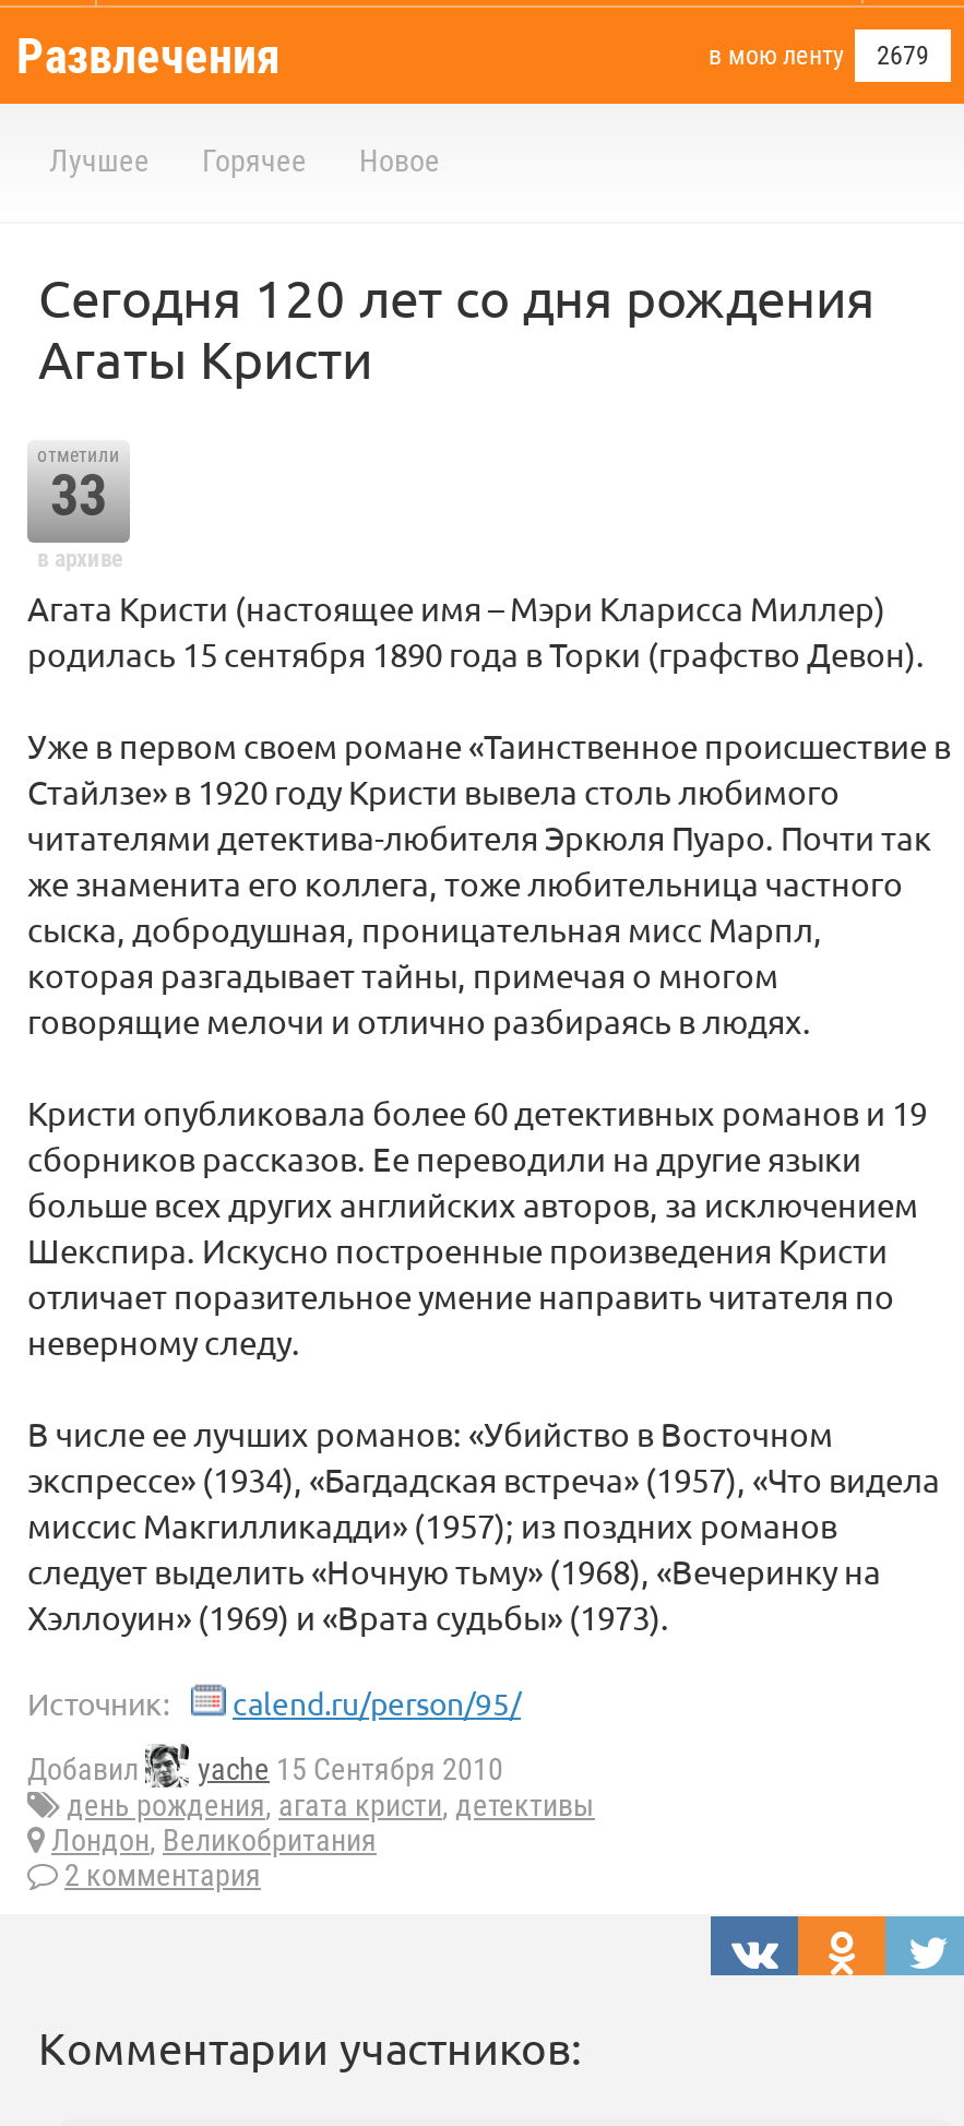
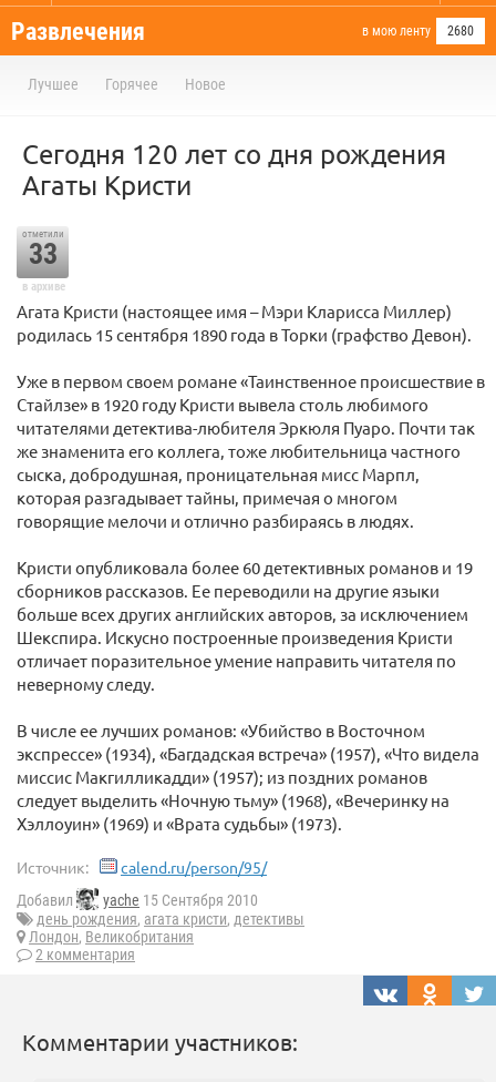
[709,40,929,71] в мою ленту 2679 -> [362,23,474,39] в мою ленту 2680

